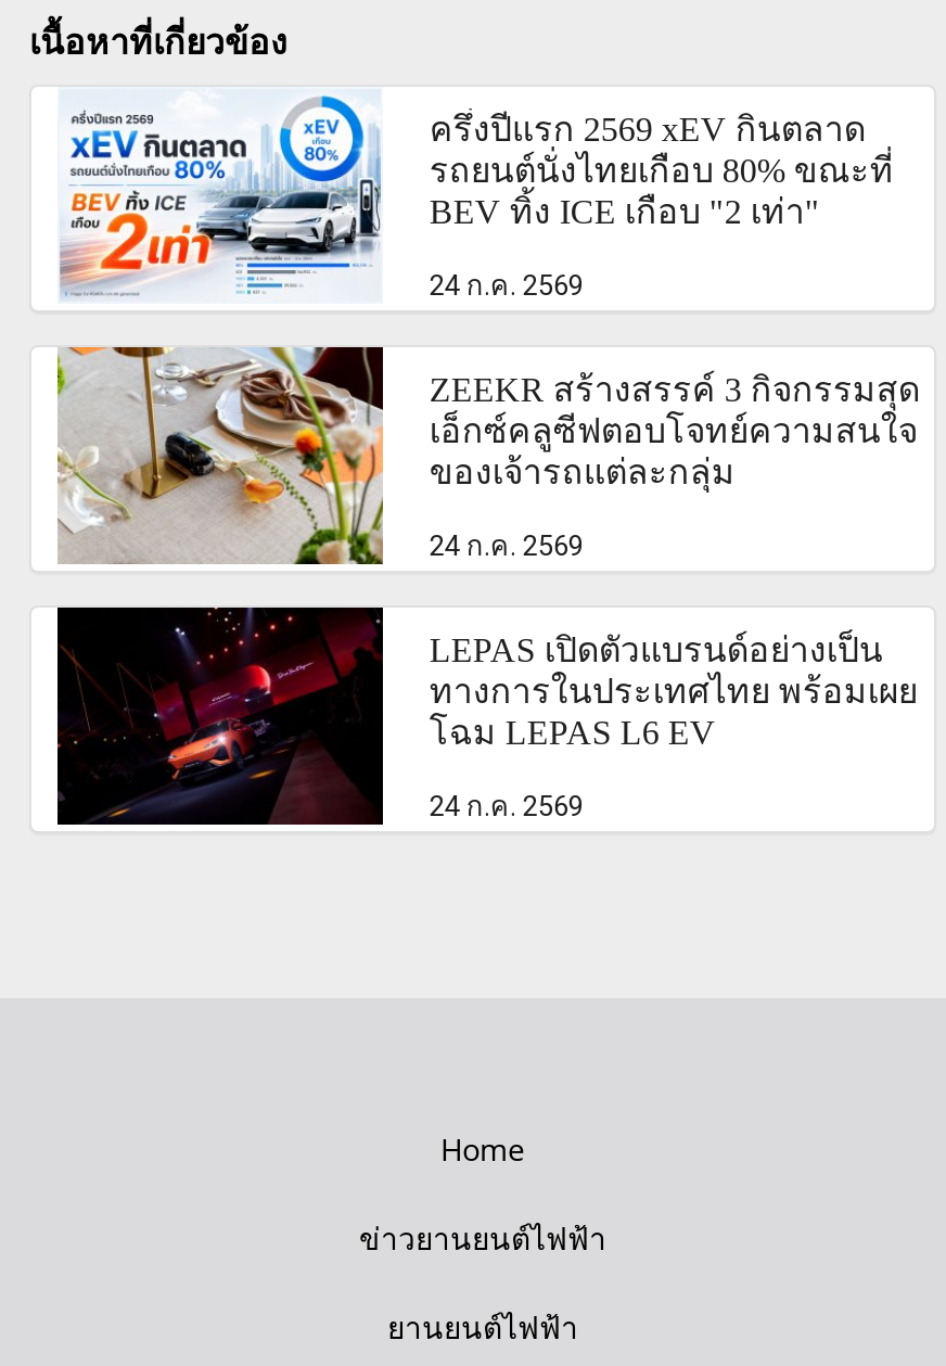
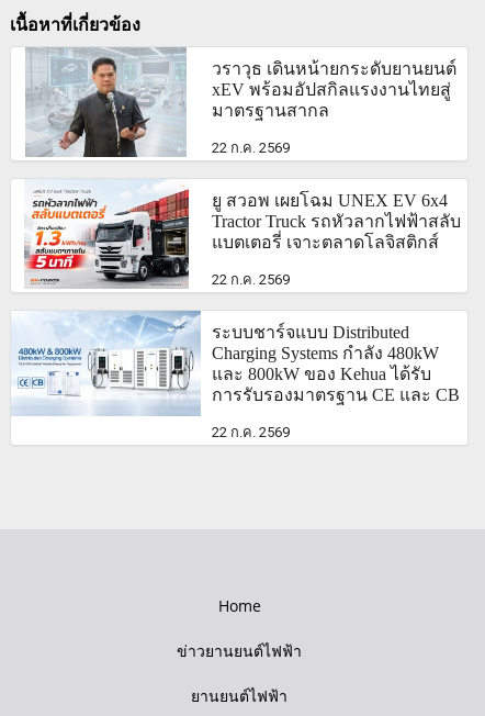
[60,89,893,297] [image] | ครึ่งปีแรก 2569 xEV กินตลาด | รถยนต์นั่งไทยเกือบ 80% ขณะที่ | BEV ทิ้ง ICE เกือบ "2 เท่า" -> [25,47,457,158] [image] | วราวุธ เดินหน้ายกระดับยานยนต์ | xEV พร้อมอัปสกิลแรงงานไทยสู่ | มาตรฐานสากล
[429,268,583,301] 24 ก.ค. 2569 -> [212,139,290,155] 22 ก.ค. 2569
[55,345,920,566] [image] | ZEEKR สร้างสรรค์ 3 กิจกรรมสุด | เอ็กซ์คลูซีฟตอบโจทย์ความสนใจ | ของเจ้ารถแต่ละกลุ่ม -> [24,189,461,289] [image] | ยู สวอพ เผยโฉม UNEX EV 6x4 | Tractor Truck รถหัวลากไฟฟ้าสลับ | แบตเตอรี่ เจาะตลาดโลจิสติกส์
[429,529,583,561] 24 ก.ค. 2569 -> [212,271,290,287] 22 ก.ค. 2569
[44,605,917,827] [image] | LEPAS เปิดตัวแบรนด์อย่างเป็น | ทางการในประเทศไทย พร้อมเผย | โฉม LEPAS L6 EV -> [12,310,460,421] [image] | ระบบชาร์จแบบ Distributed | Charging Systems กำลัง 480kW | และ 800kW ของ Kehua ได้รับ | การรับรองมาตรฐาน CE และ CB
[429,789,583,822] 24 ก.ค. 2569 -> [212,423,290,440] 22 ก.ค. 2569

